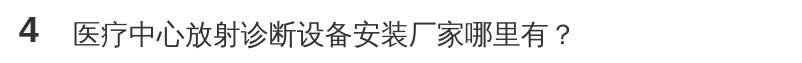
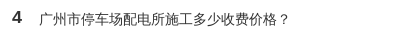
[73,17,577,49] 医疗中心放射诊断设备安装厂家哪里有？ -> [39,11,291,27] 广州市停车场配电所施工多少收费价格？

